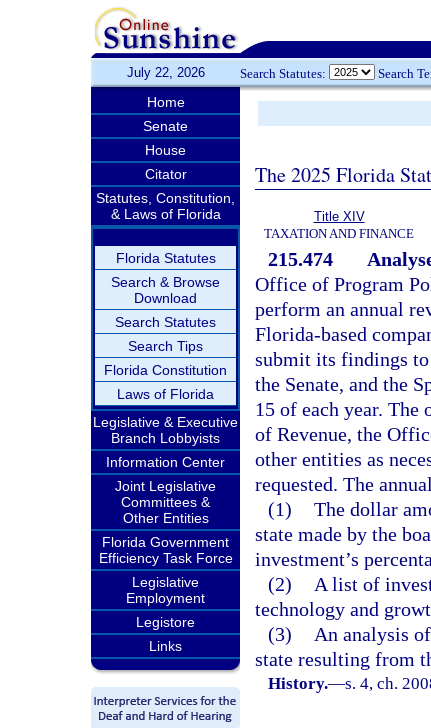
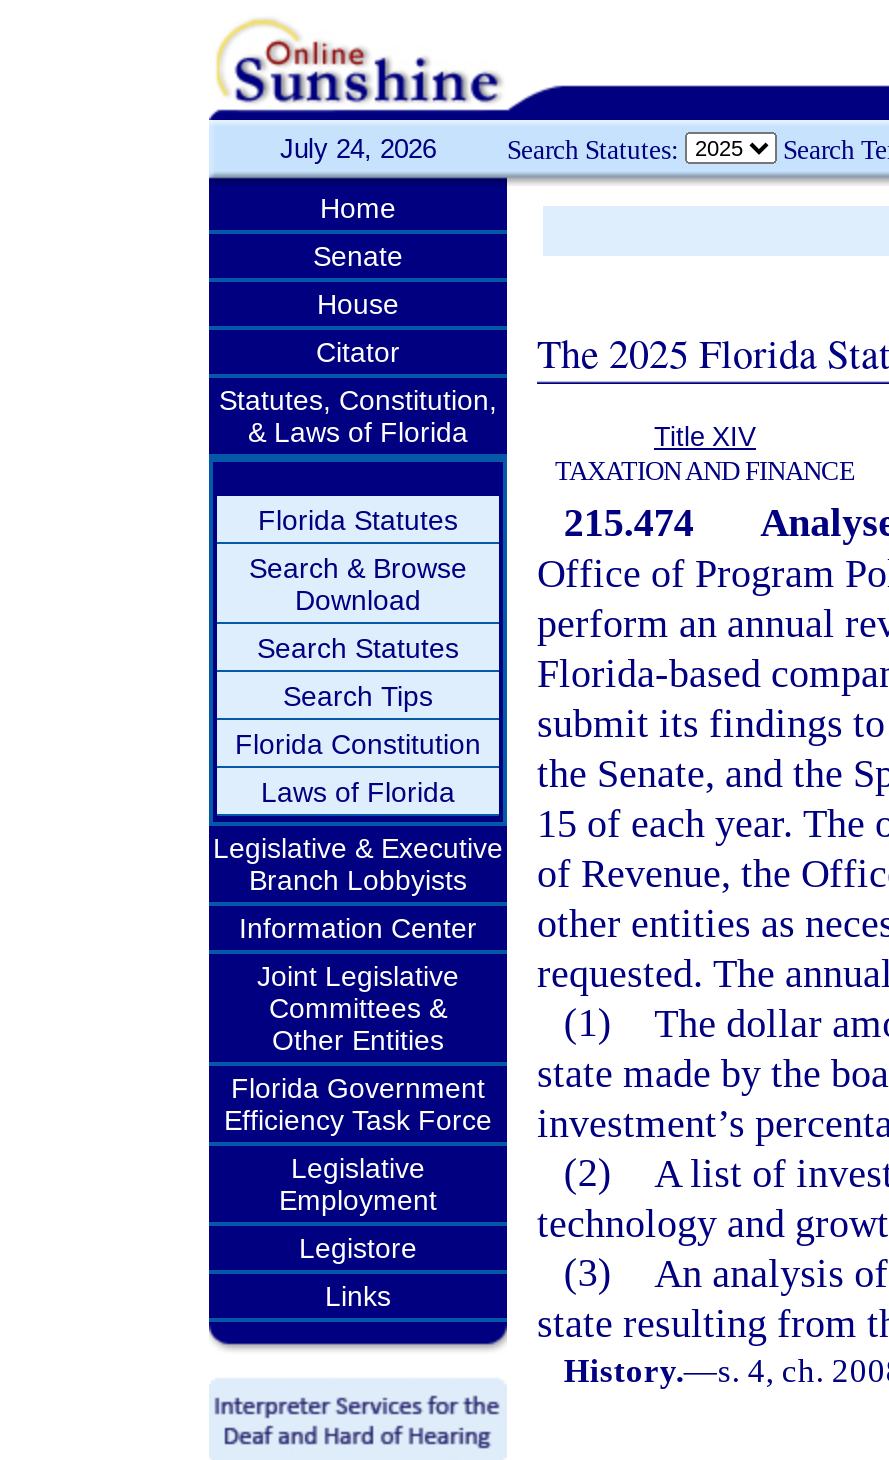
[126,65,204,80] July 22, 2026 -> [280,134,436,164] July 24, 2026

